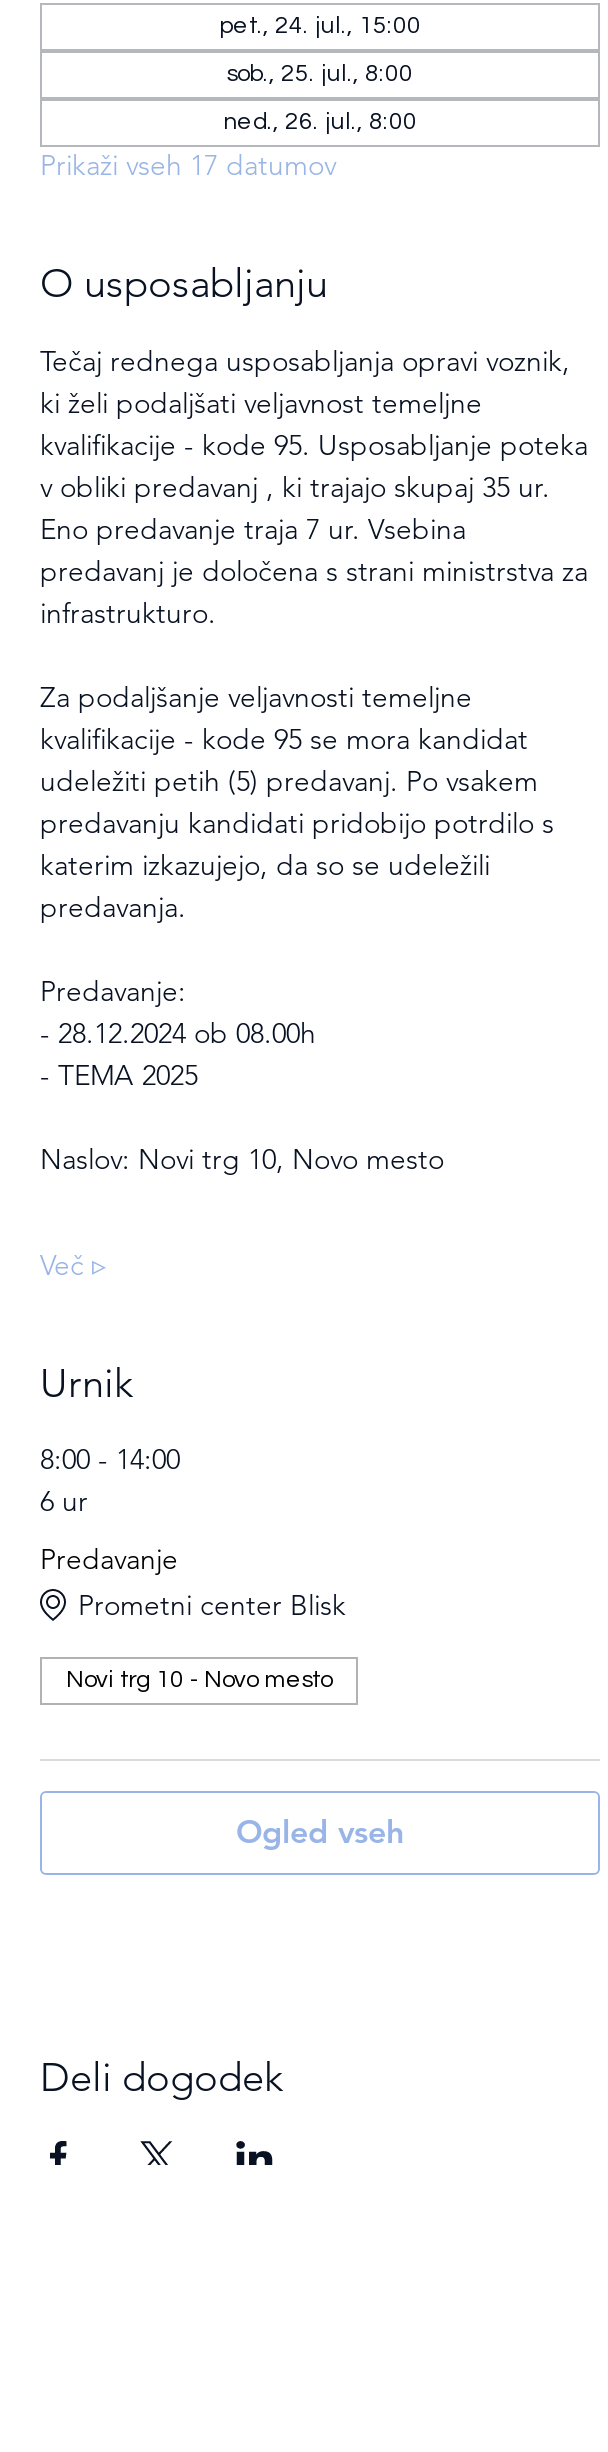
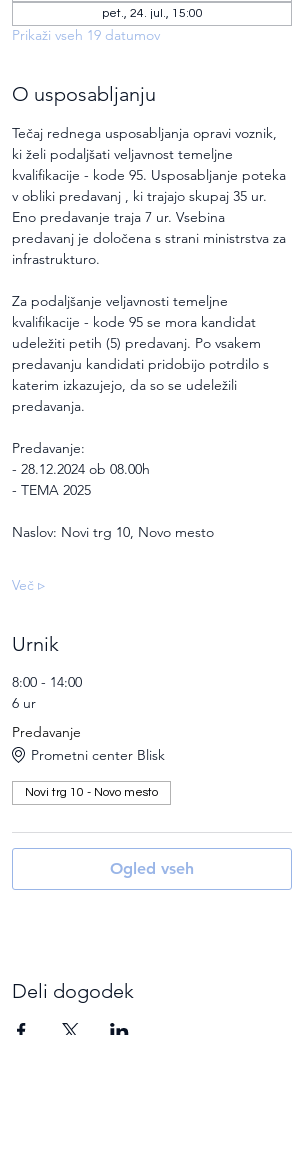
[40,61,417,183] sob., 25. jul., 8:00 | ned., 26. jul., 8:00 | Prikaži vseh 17 datumov -> [12,26,160,44] Prikaži vseh 19 datumov

